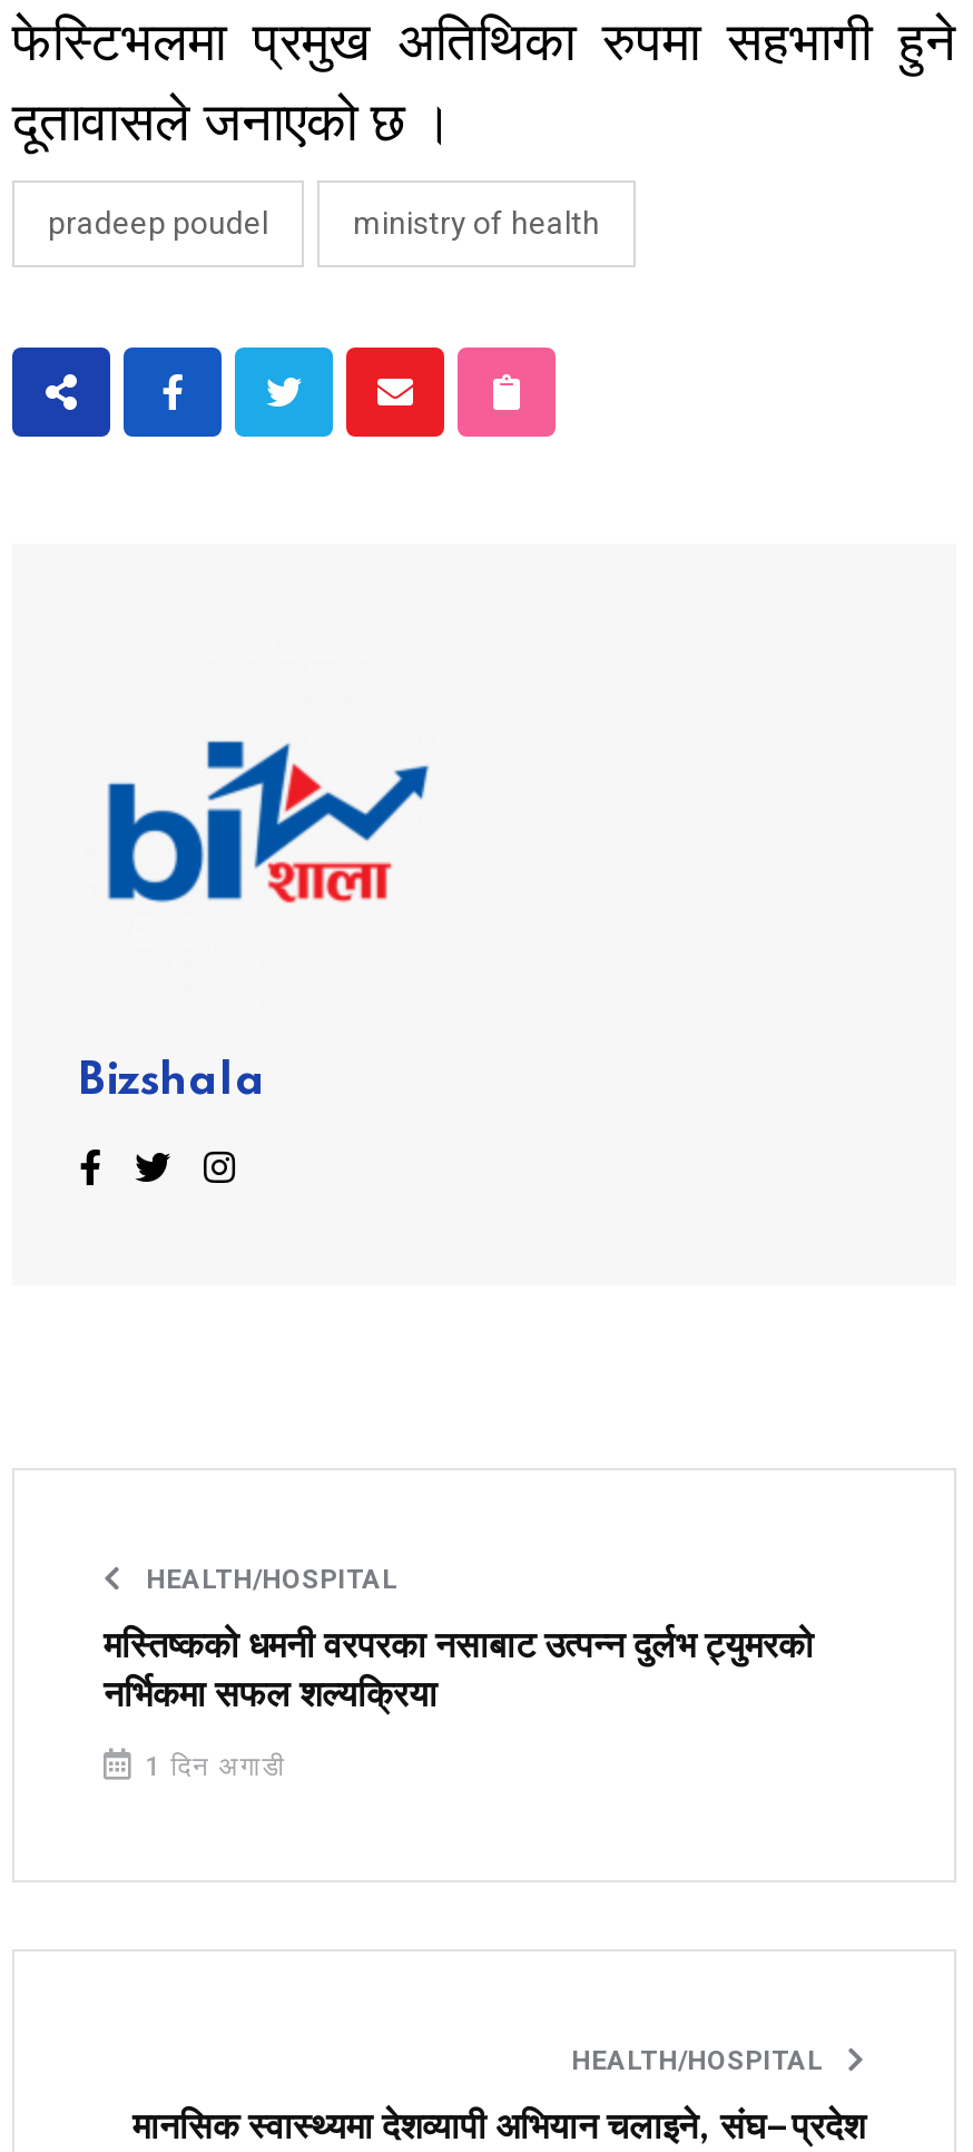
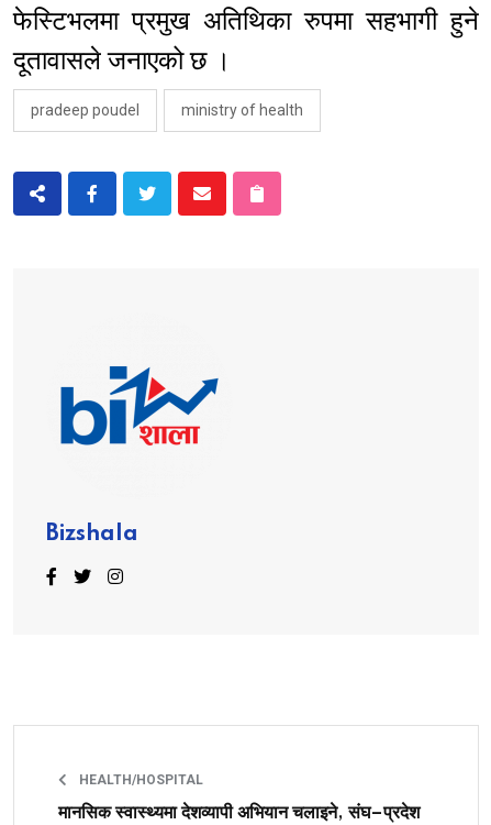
[104,1627,814,1783] मस्तिष्कको धमनी वरपरका नसाबाट उत्पन्न दुर्लभ ट्युमरको | नर्भिकमा सफल शल्यक्रिया | 1 दिन अगाडी -> none
[571,2046,829,2077] HEALTH/HOSPITAL -> none

